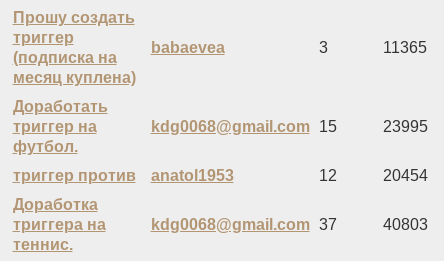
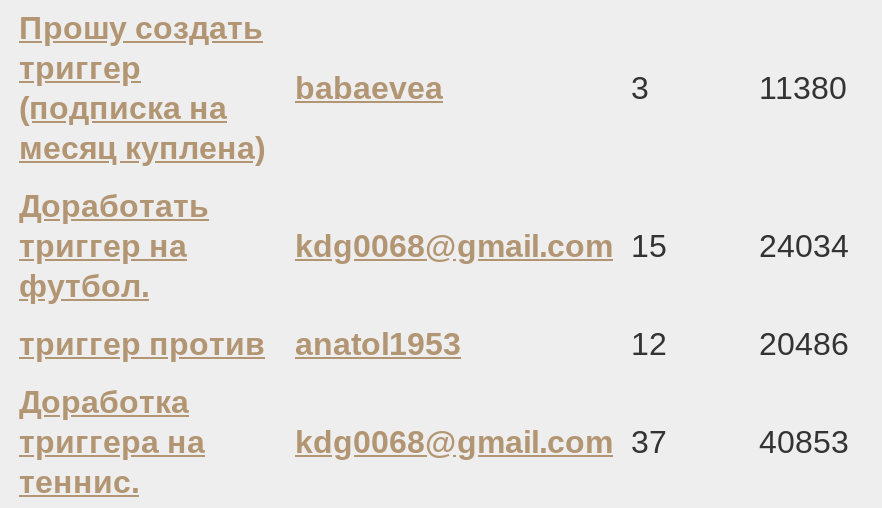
[382,39,426,56] 11365 -> [759,71,847,105] 11380
[382,118,427,135] 23995 -> [759,229,849,263] 24034
[382,167,427,184] 20454 -> [759,327,849,361] 20486
[382,216,427,233] 40803 -> [759,425,849,459] 40853

